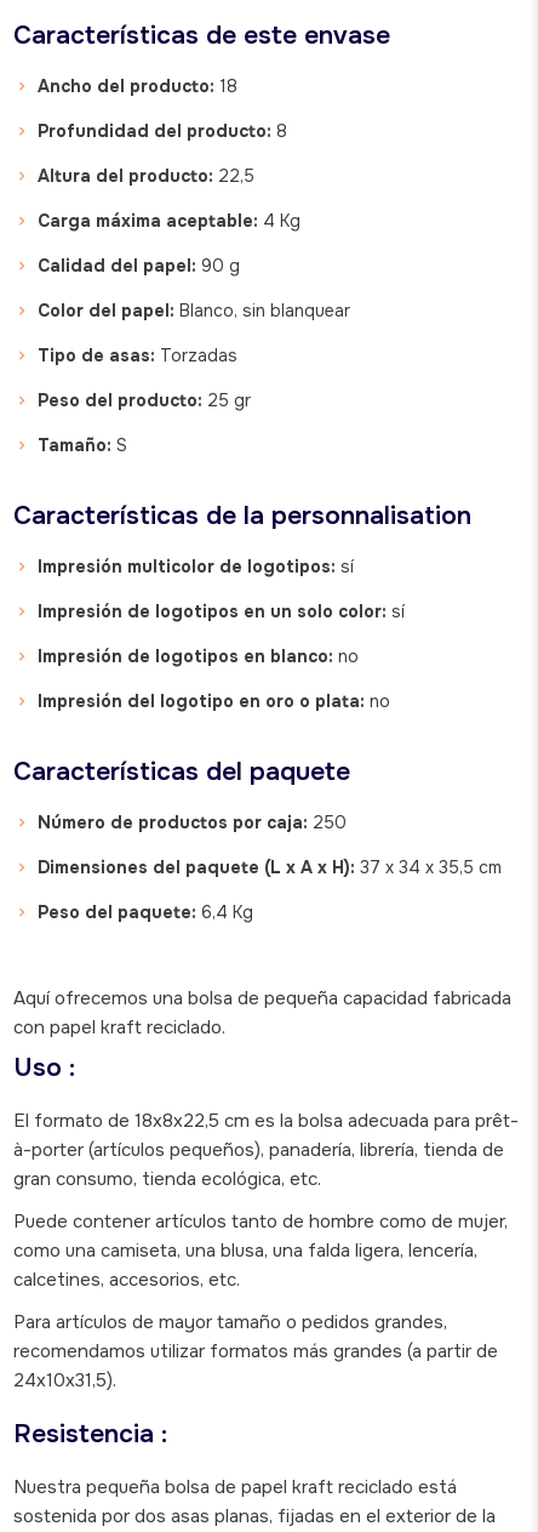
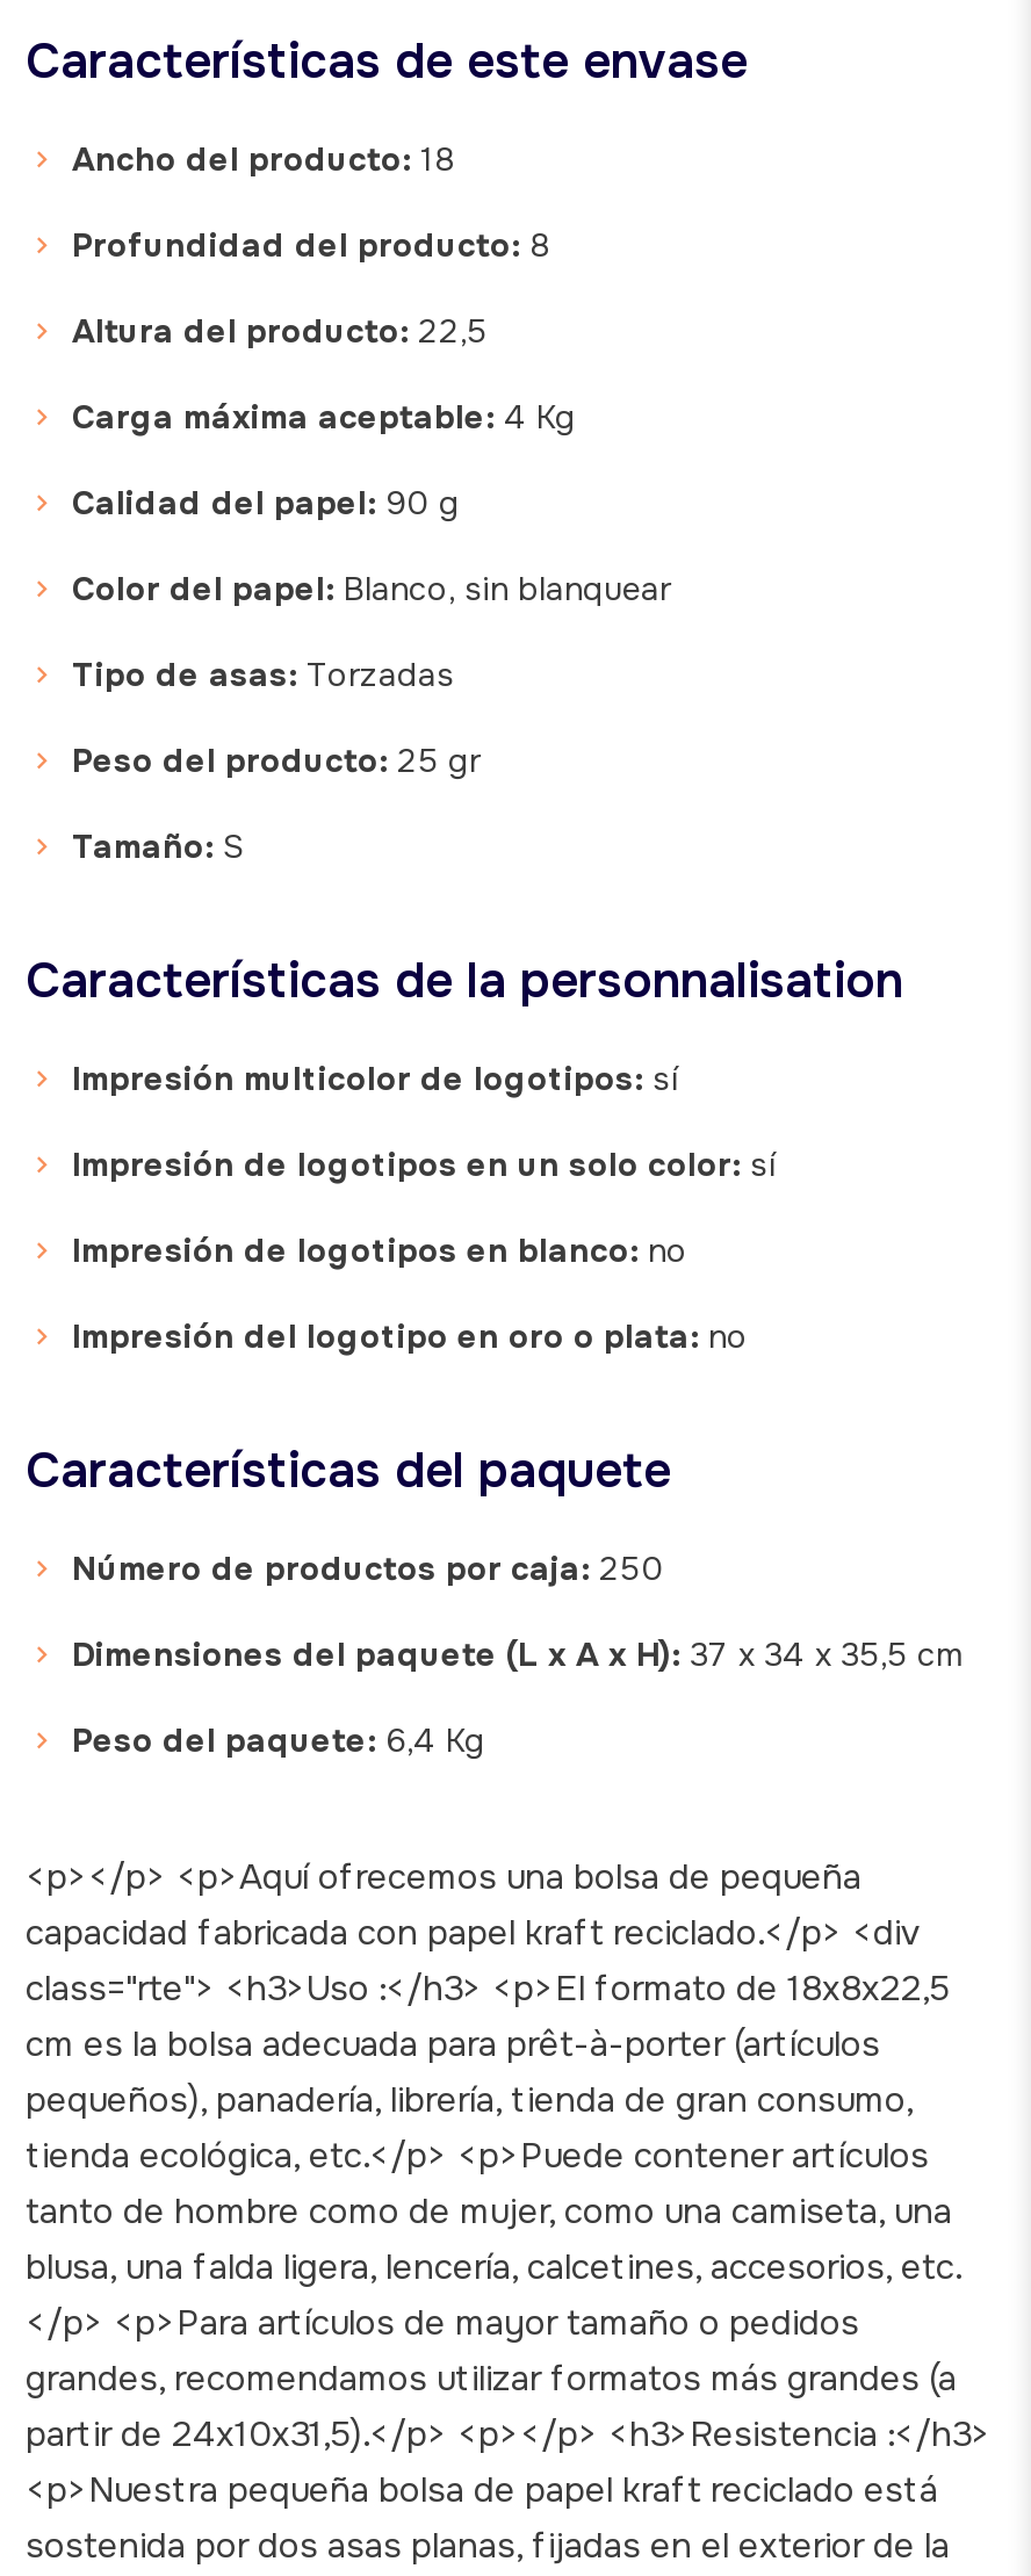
[13,986,519,1500] Aquí ofrecemos una bolsa de pequeña capacidad fabricada | con papel kraft reciclado. | Uso : | El formato de 18x8x22,5 cm es la bolsa adecuada para prêt- | à-porter (artículos pequeños), panadería, librería, tienda de | gran consumo, tienda ecológica, etc. | Puede contener artículos tanto de hombre como de mujer, | como una camiseta, una blusa, una falda ligera, lencería, | calcetines, accesorios, etc. | Para artículos de mayor tamaño o pedidos grandes, | recomendamos utilizar formatos más grandes (a partir de | 24x10x31,5). | Resistencia : | Nuestra pequeña bolsa de papel kraft reciclado está -> [26,1855,992,2514] <p></p> <p>Aquí ofrecemos una bolsa de pequeña | capacidad fabricada con papel kraft reciclado.</p> <div | class="rte"> <h3>Uso :</h3> <p>El formato de 18x8x22,5 | cm es la bolsa adecuada para prêt-à-porter (artículos | pequeños), panadería, librería, tienda de gran consumo, | tienda ecológica, etc.</p> <p>Puede contener artículos | tanto de hombre como de mujer, como una camiseta, una | blusa, una falda ligera, lencería, calcetines, accesorios, etc. | </p> <p>Para artículos de mayor tamaño o pedidos | grandes, recomendamos utilizar formatos más grandes (a | partir de 24x10x31,5).</p> <p></p> <h3>Resistencia :</h3> | <p>Nuestra pequeña bolsa de papel kraft reciclado está

